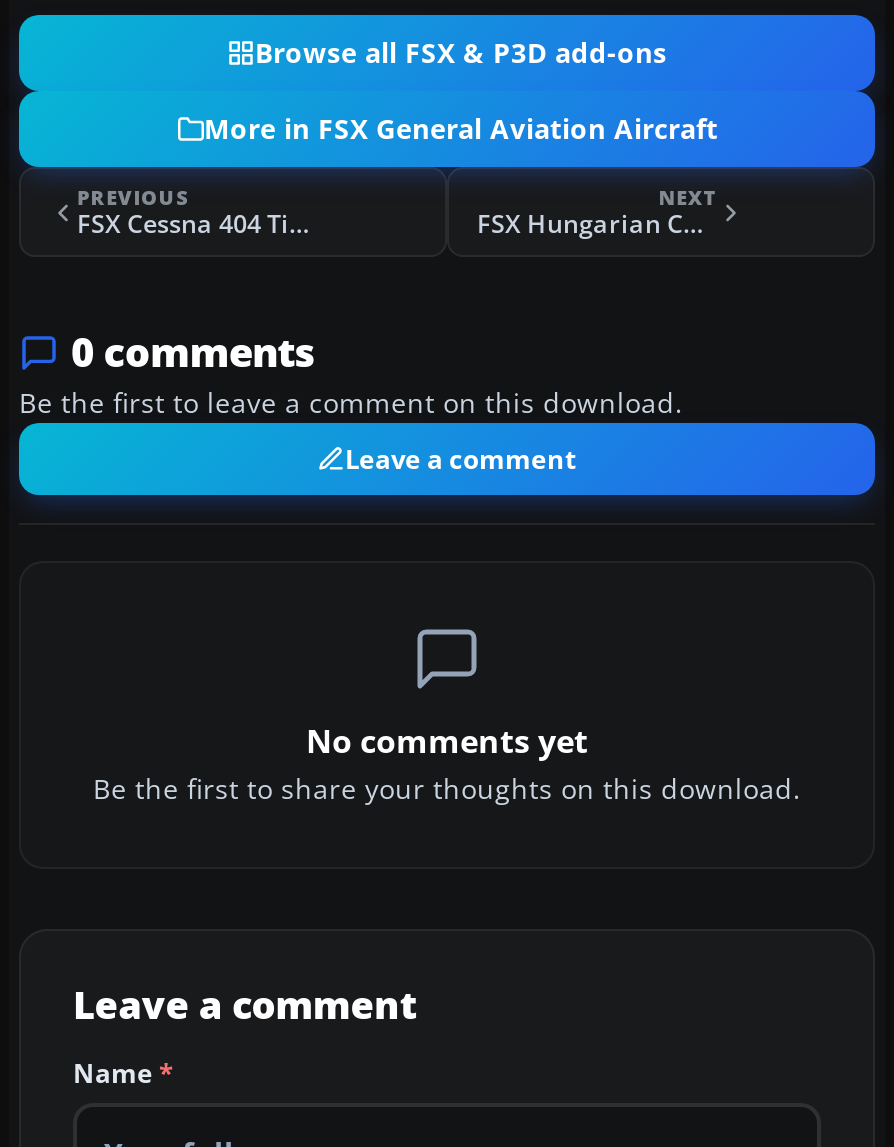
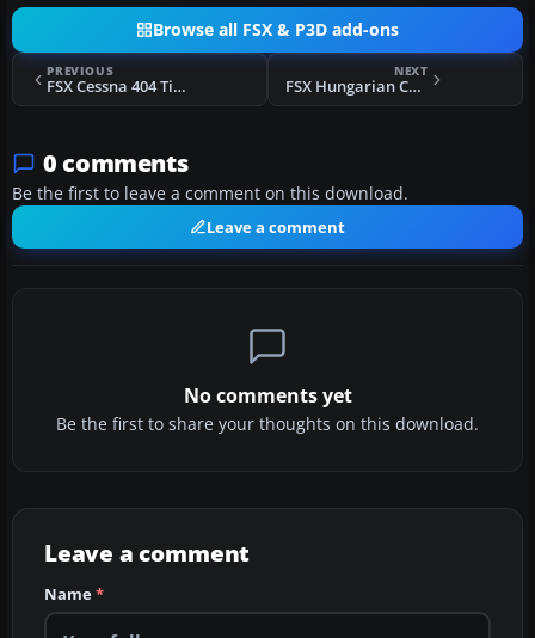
[204,111,718,147] More in FSX General Aviation Aircraft -> none

